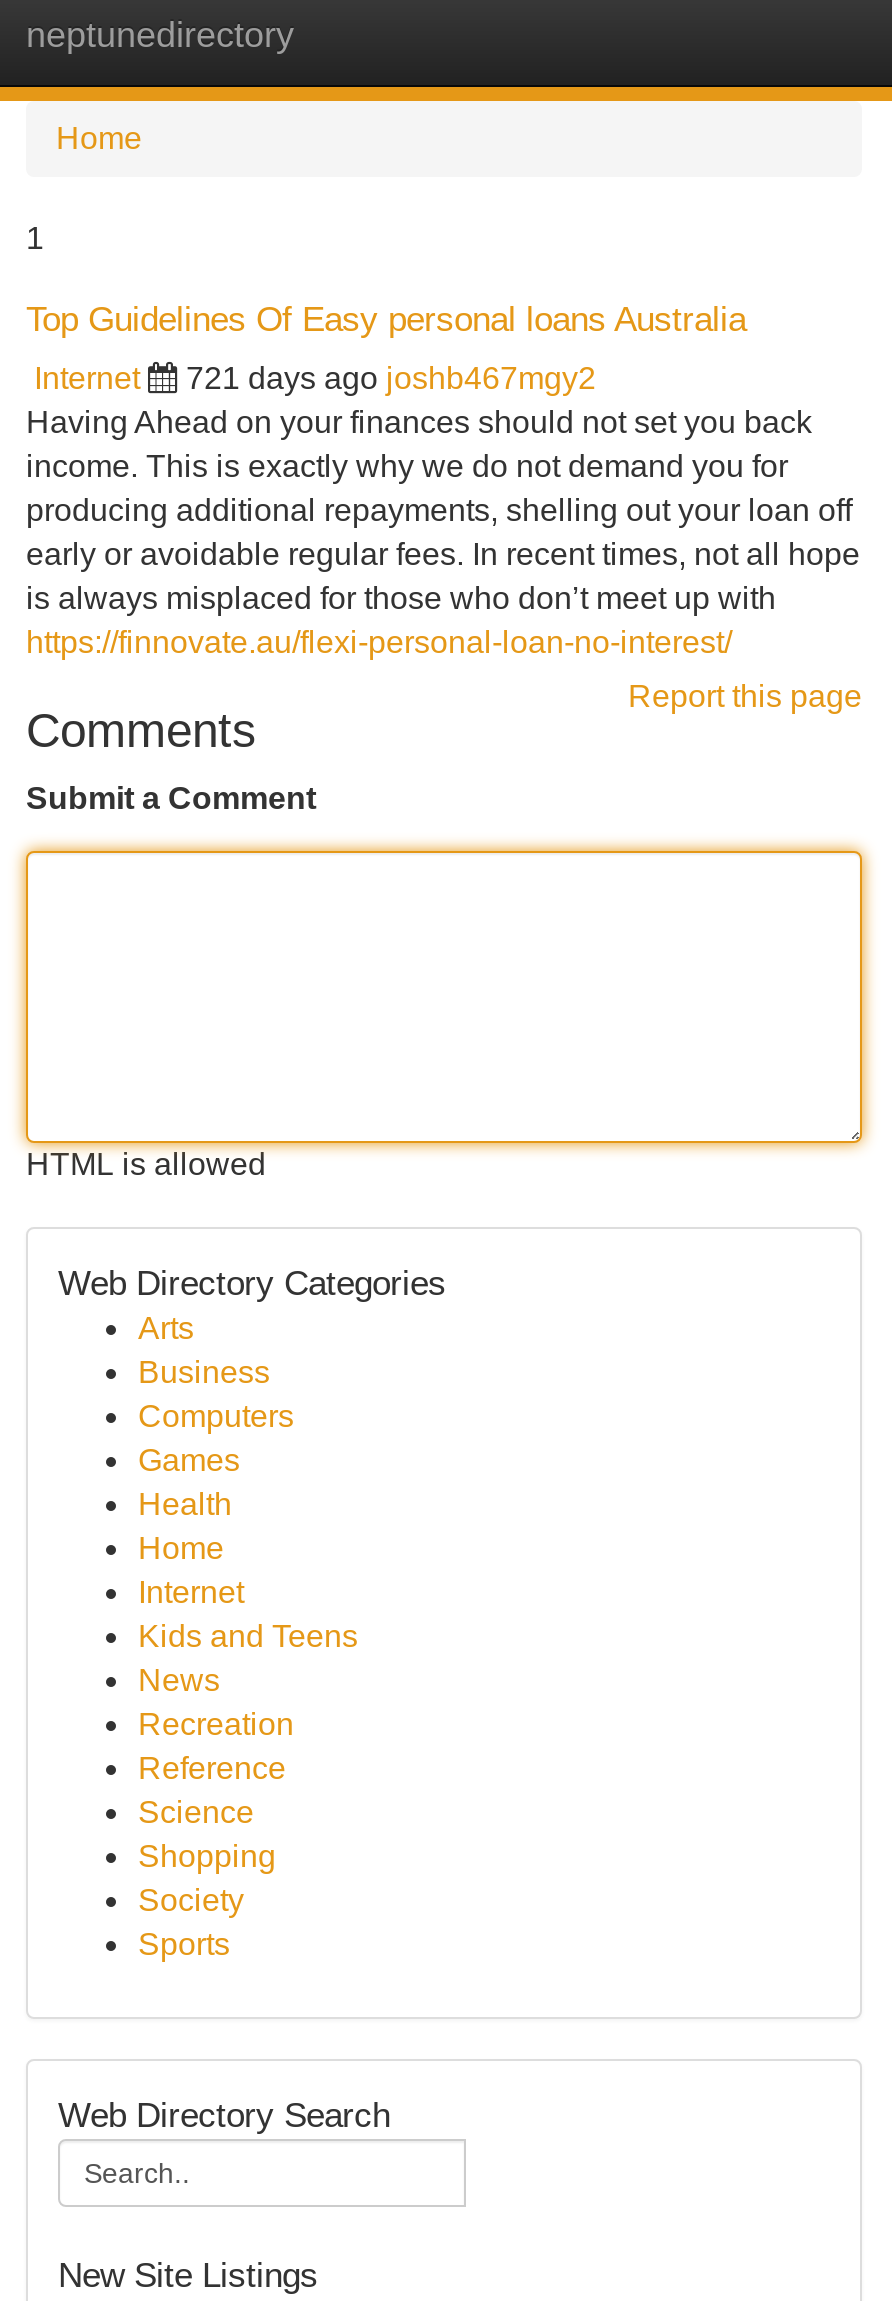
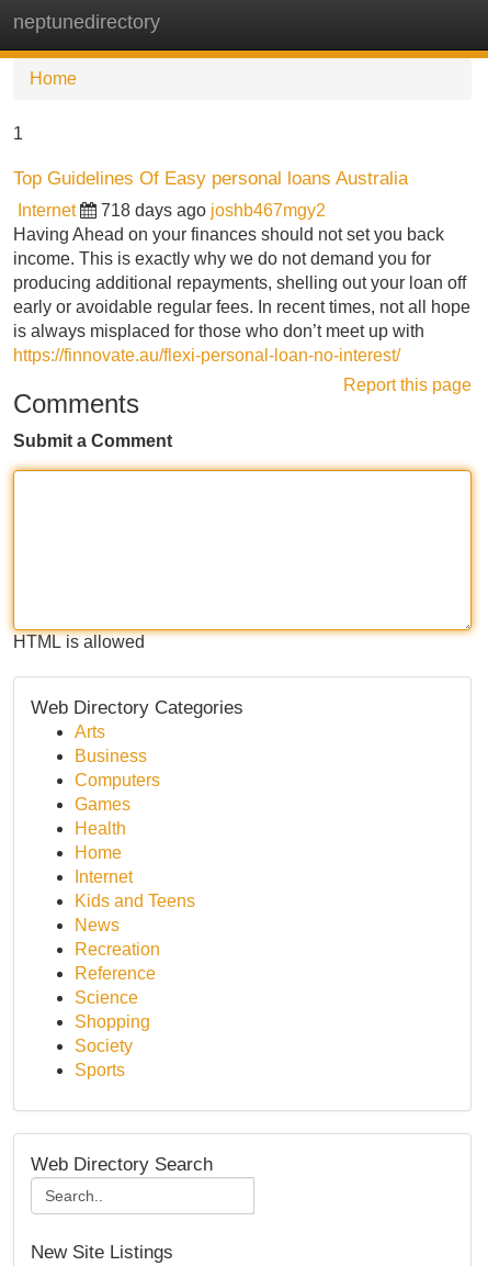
[186,361,596,395] 721 days ago joshb467mgy2 -> [101,201,326,220] 718 days ago joshb467mgy2

